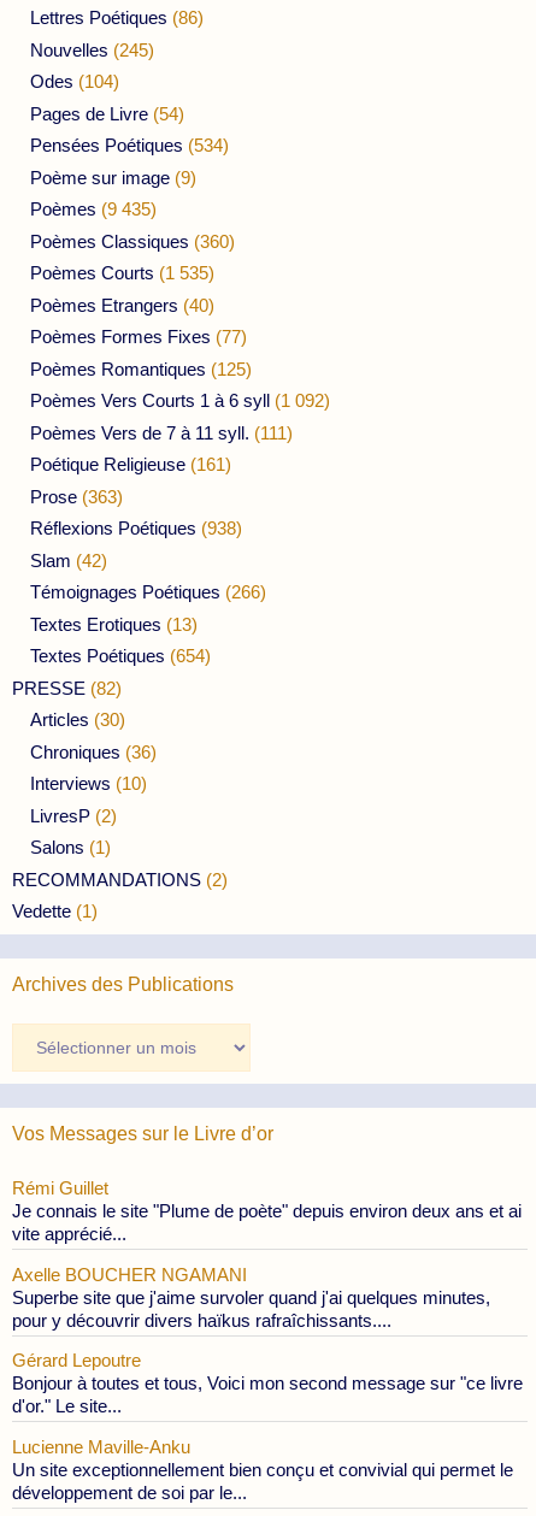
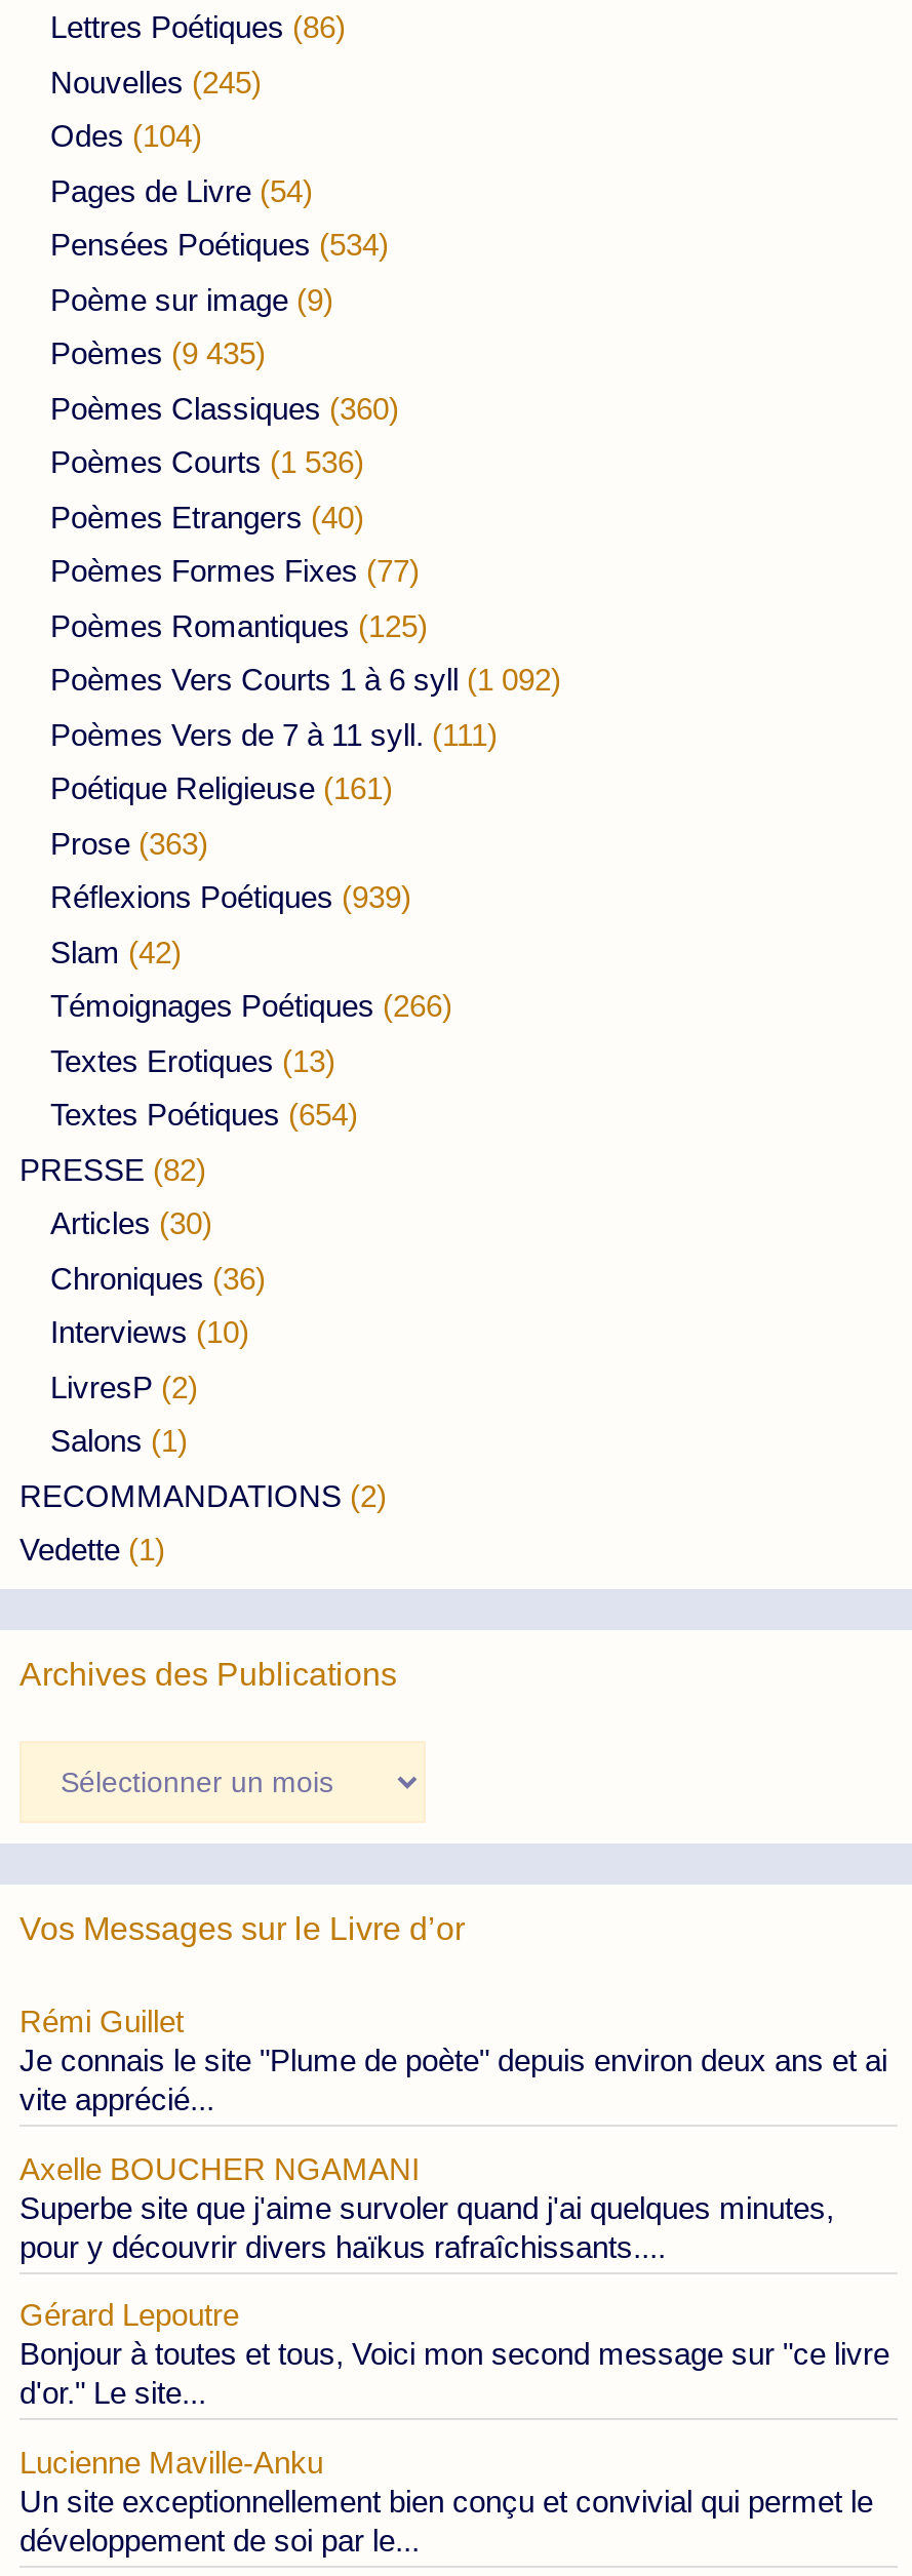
[30,263,214,283] Poèmes Courts (1 535) -> [50,445,364,480] Poèmes Courts (1 536)
[30,518,242,539] Réflexions Poétiques (938) -> [50,880,411,915] Réflexions Poétiques (939)

